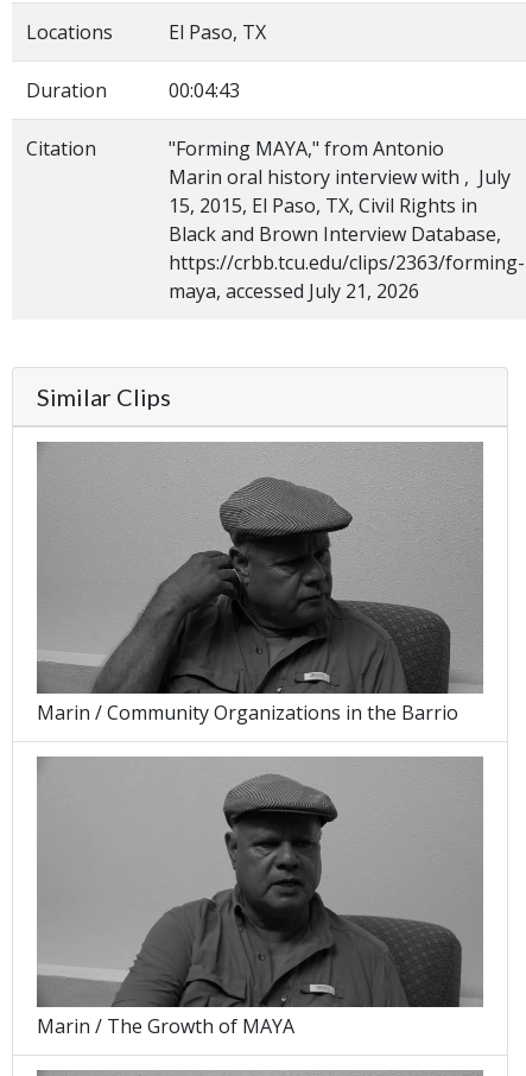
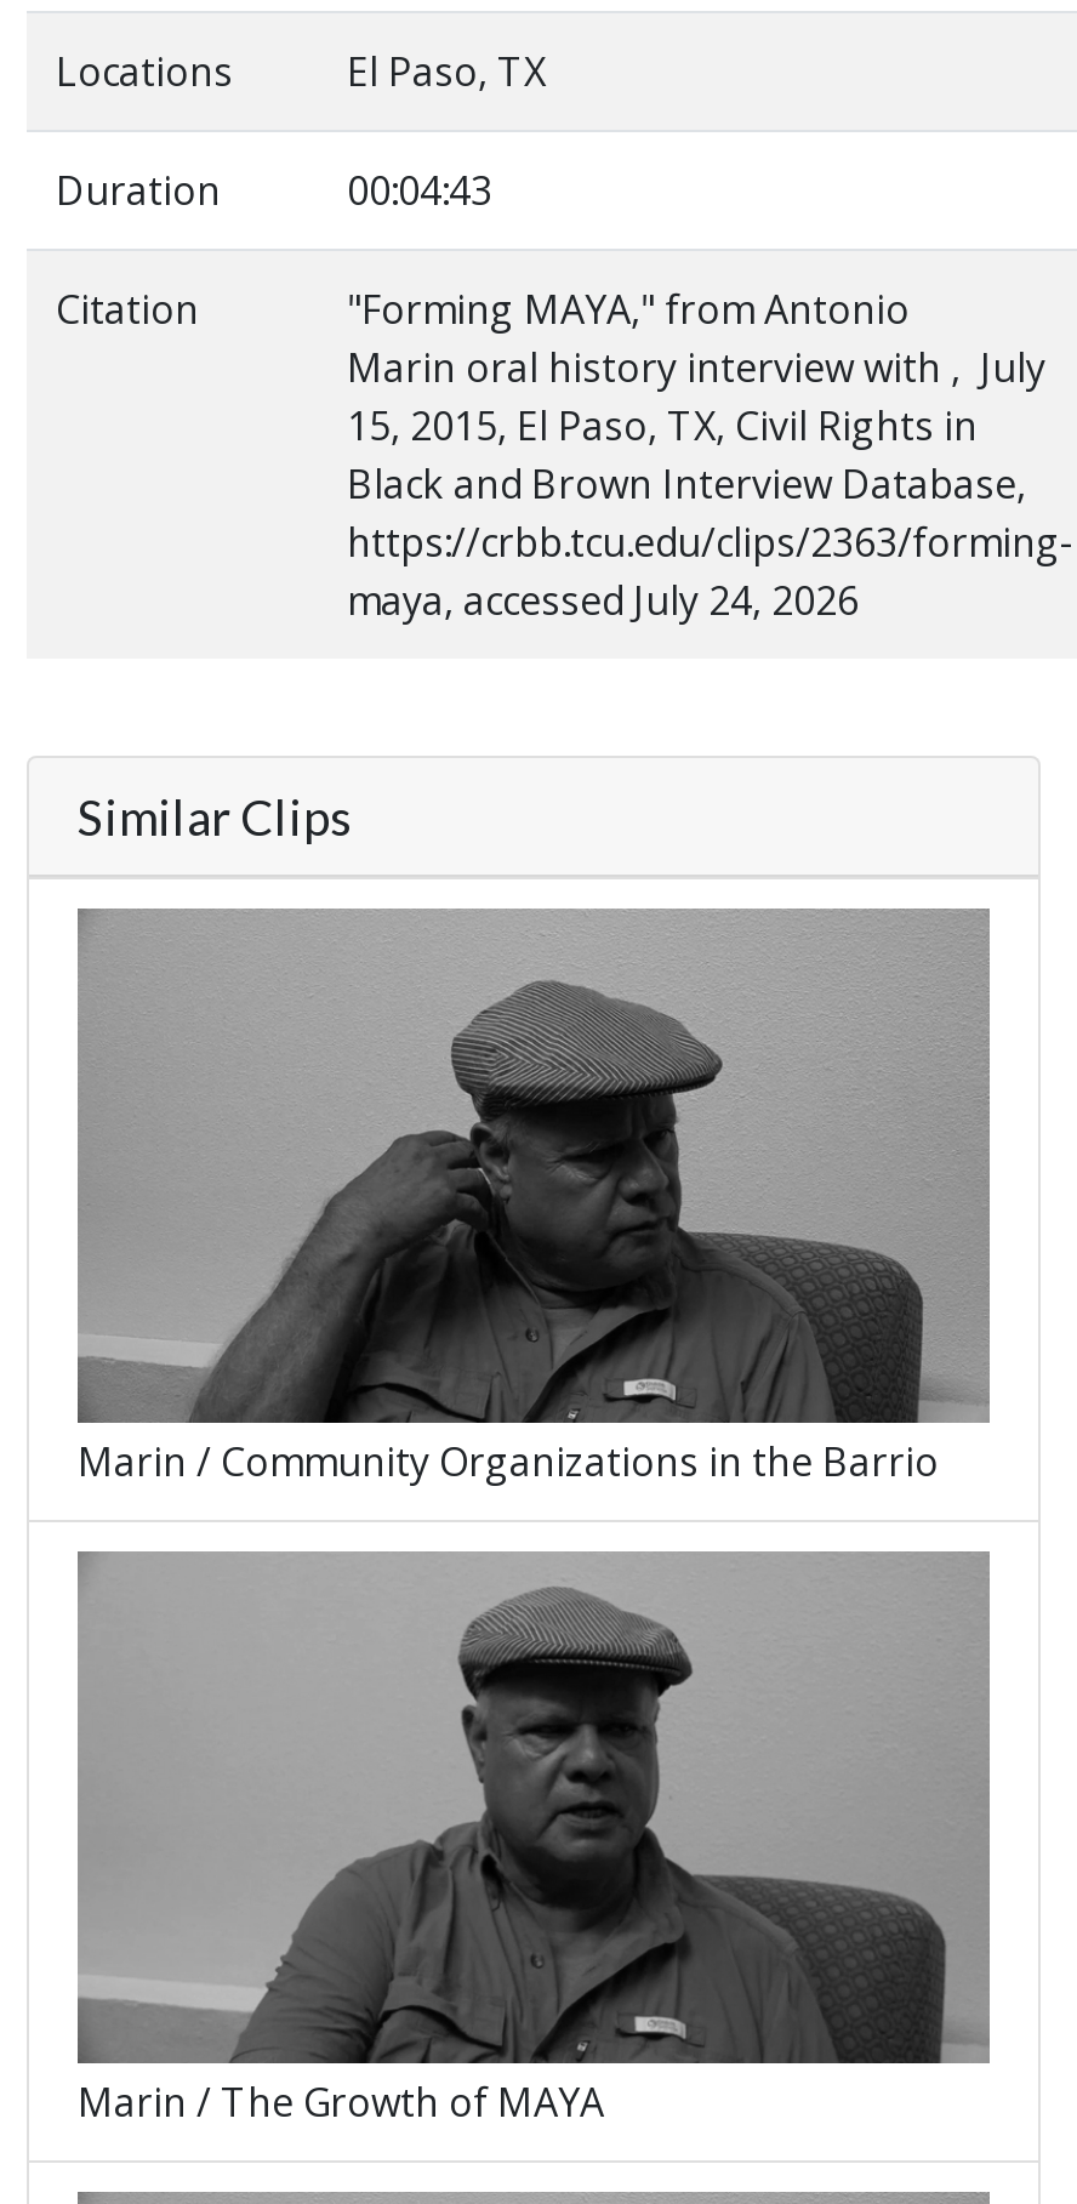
[169,278,419,304] maya, accessed July 21, 2026 -> [347,574,859,627] maya, accessed July 24, 2026

